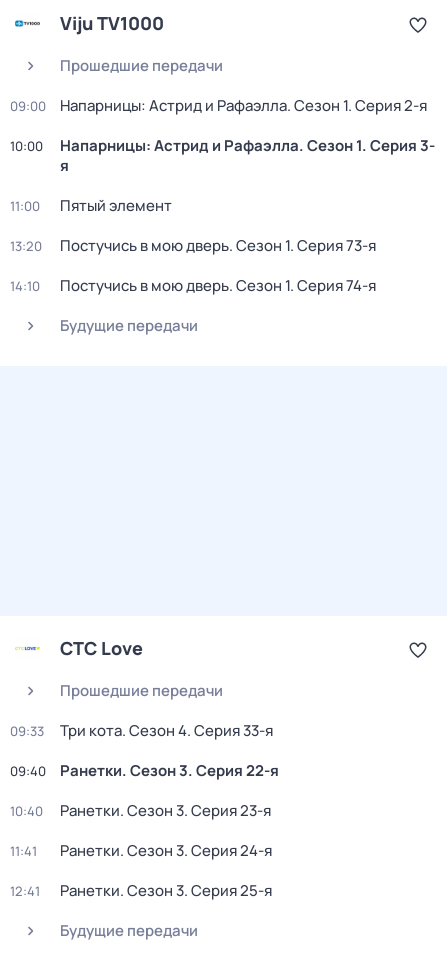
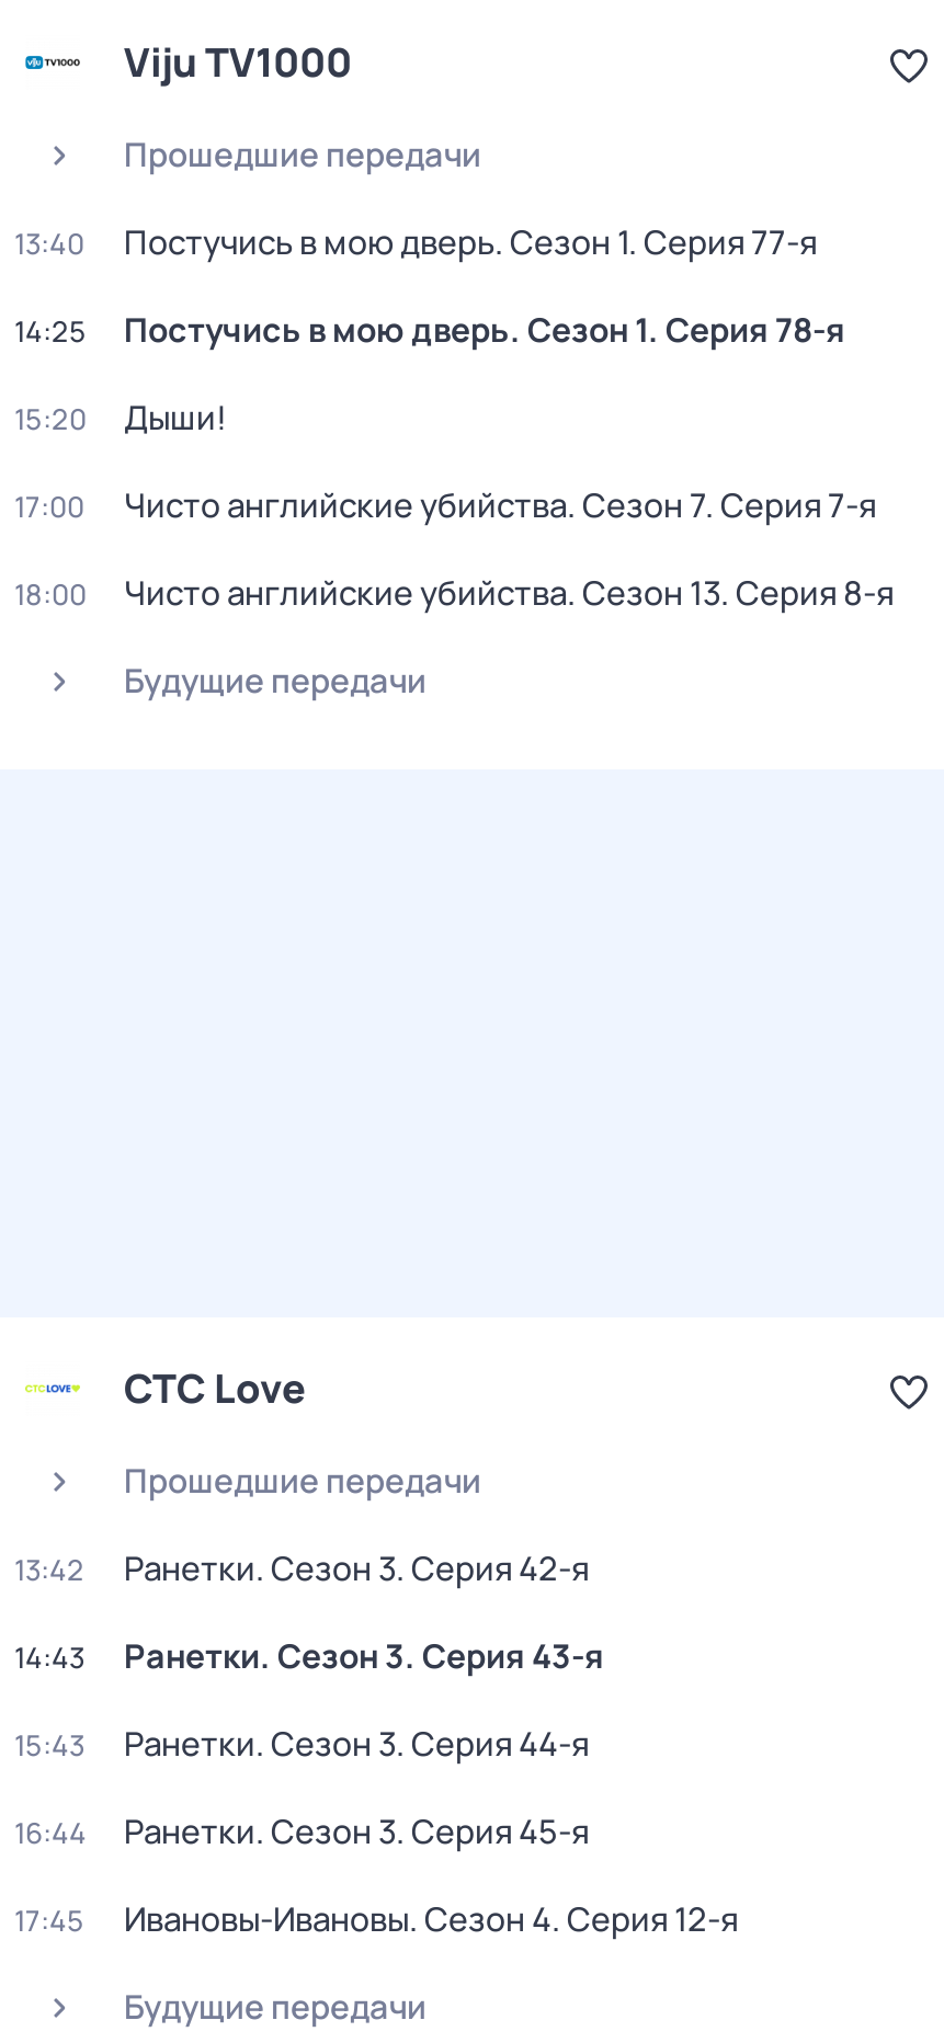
[10,95,427,116] 09:00 | Напарницы: Астрид и Рафаэлла. Сезон 1. Серия 2-я -> [14,219,817,265] 13:40 | Постучись в мою дверь. Сезон 1. Серия 77-я
[10,135,435,176] 10:00 | Напарницы: Астрид и Рафаэлла. Сезон 1. Серия 3- | я -> [14,307,845,353] 14:25 | Постучись в мою дверь. Сезон 1. Серия 78-я
[10,195,172,216] 11:00 | Пятый элемент -> [14,395,227,441] 15:20 | Дыши!
[10,235,376,256] 13:20 | Постучись в мою дверь. Сезон 1. Серия 73-я -> [14,482,876,528] 17:00 | Чисто английские убийства. Сезон 7. Серия 7-я
[10,275,376,296] 14:10 | Постучись в мою дверь. Сезон 1. Серия 74-я -> [14,570,894,616] 18:00 | Чисто английские убийства. Сезон 13. Серия 8-я
[10,720,273,741] 09:33 | Три кота. Сезон 4. Серия 33-я -> [14,1545,589,1591] 13:42 | Ранетки. Сезон 3. Серия 42-я
[10,760,279,781] 09:40 | Ранетки. Сезон 3. Серия 22-я -> [14,1633,604,1679] 14:43 | Ранетки. Сезон 3. Серия 43-я
[10,800,271,821] 10:40 | Ранетки. Сезон 3. Серия 23-я -> [14,1721,589,1767] 15:43 | Ранетки. Сезон 3. Серия 44-я
[10,840,272,861] 11:41 | Ранетки. Сезон 3. Серия 24-я -> [14,1808,589,1854] 16:44 | Ранетки. Сезон 3. Серия 45-я
[10,880,272,901] 12:41 | Ранетки. Сезон 3. Серия 25-я -> [14,1896,738,1942] 17:45 | Ивановы-Ивановы. Сезон 4. Серия 12-я

